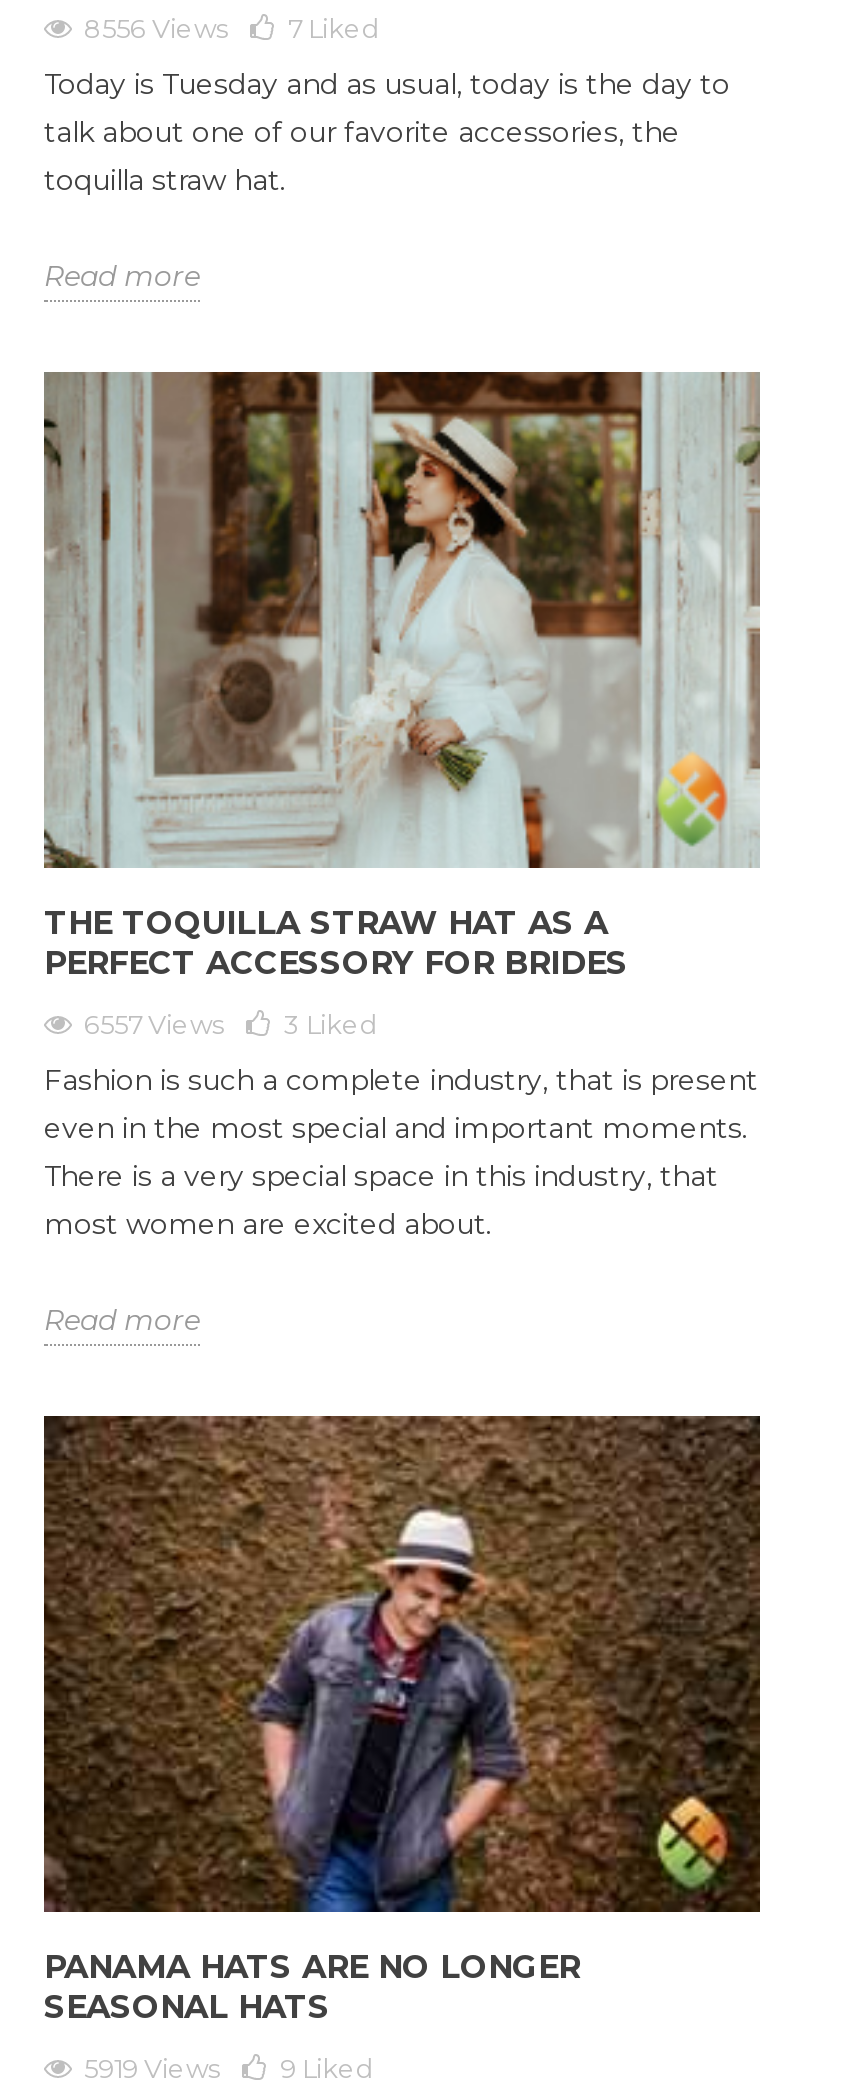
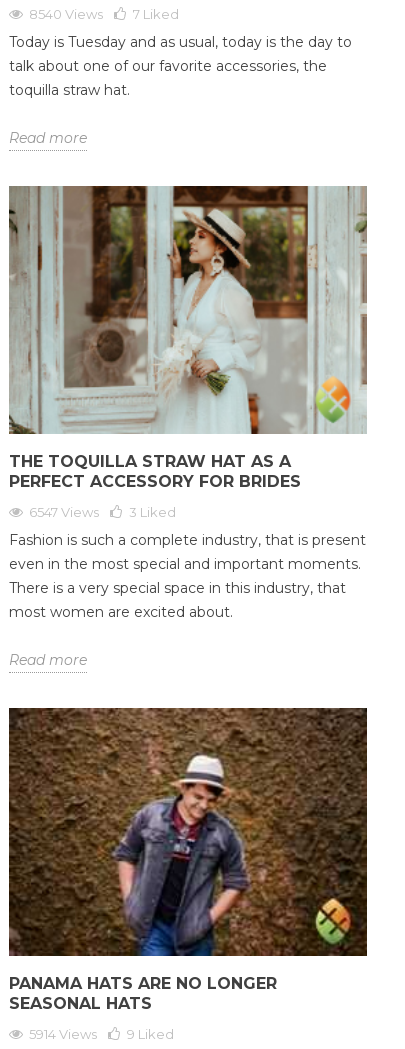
[84,13,380,45] 8556 Views 7 Liked -> [29,6,179,22] 8540 Views 7 Liked
[84,1008,378,1040] 6557 Views 3 Liked -> [29,504,176,520] 6547 Views 3 Liked
[84,2052,374,2084] 5919 Views 9 Liked -> [29,1026,174,1042] 5914 Views 9 Liked

